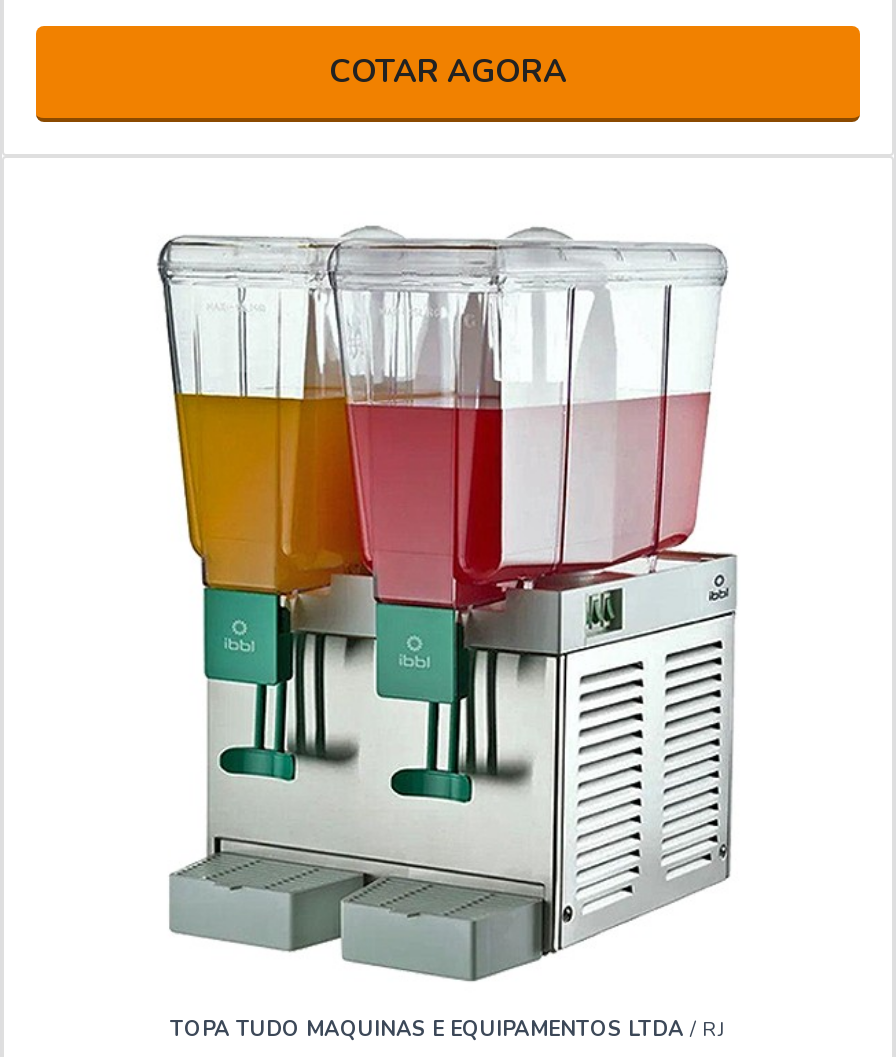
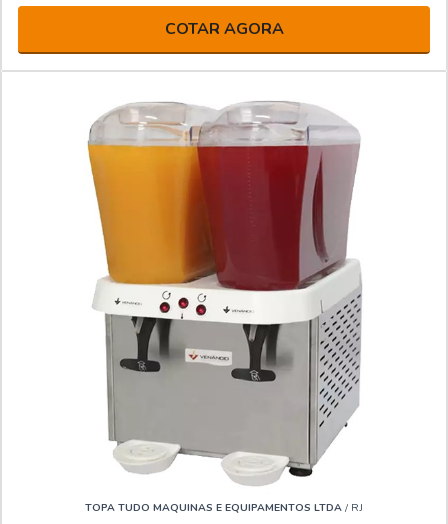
[156,218,738,984] [image] -> [79,101,368,486] [image]

